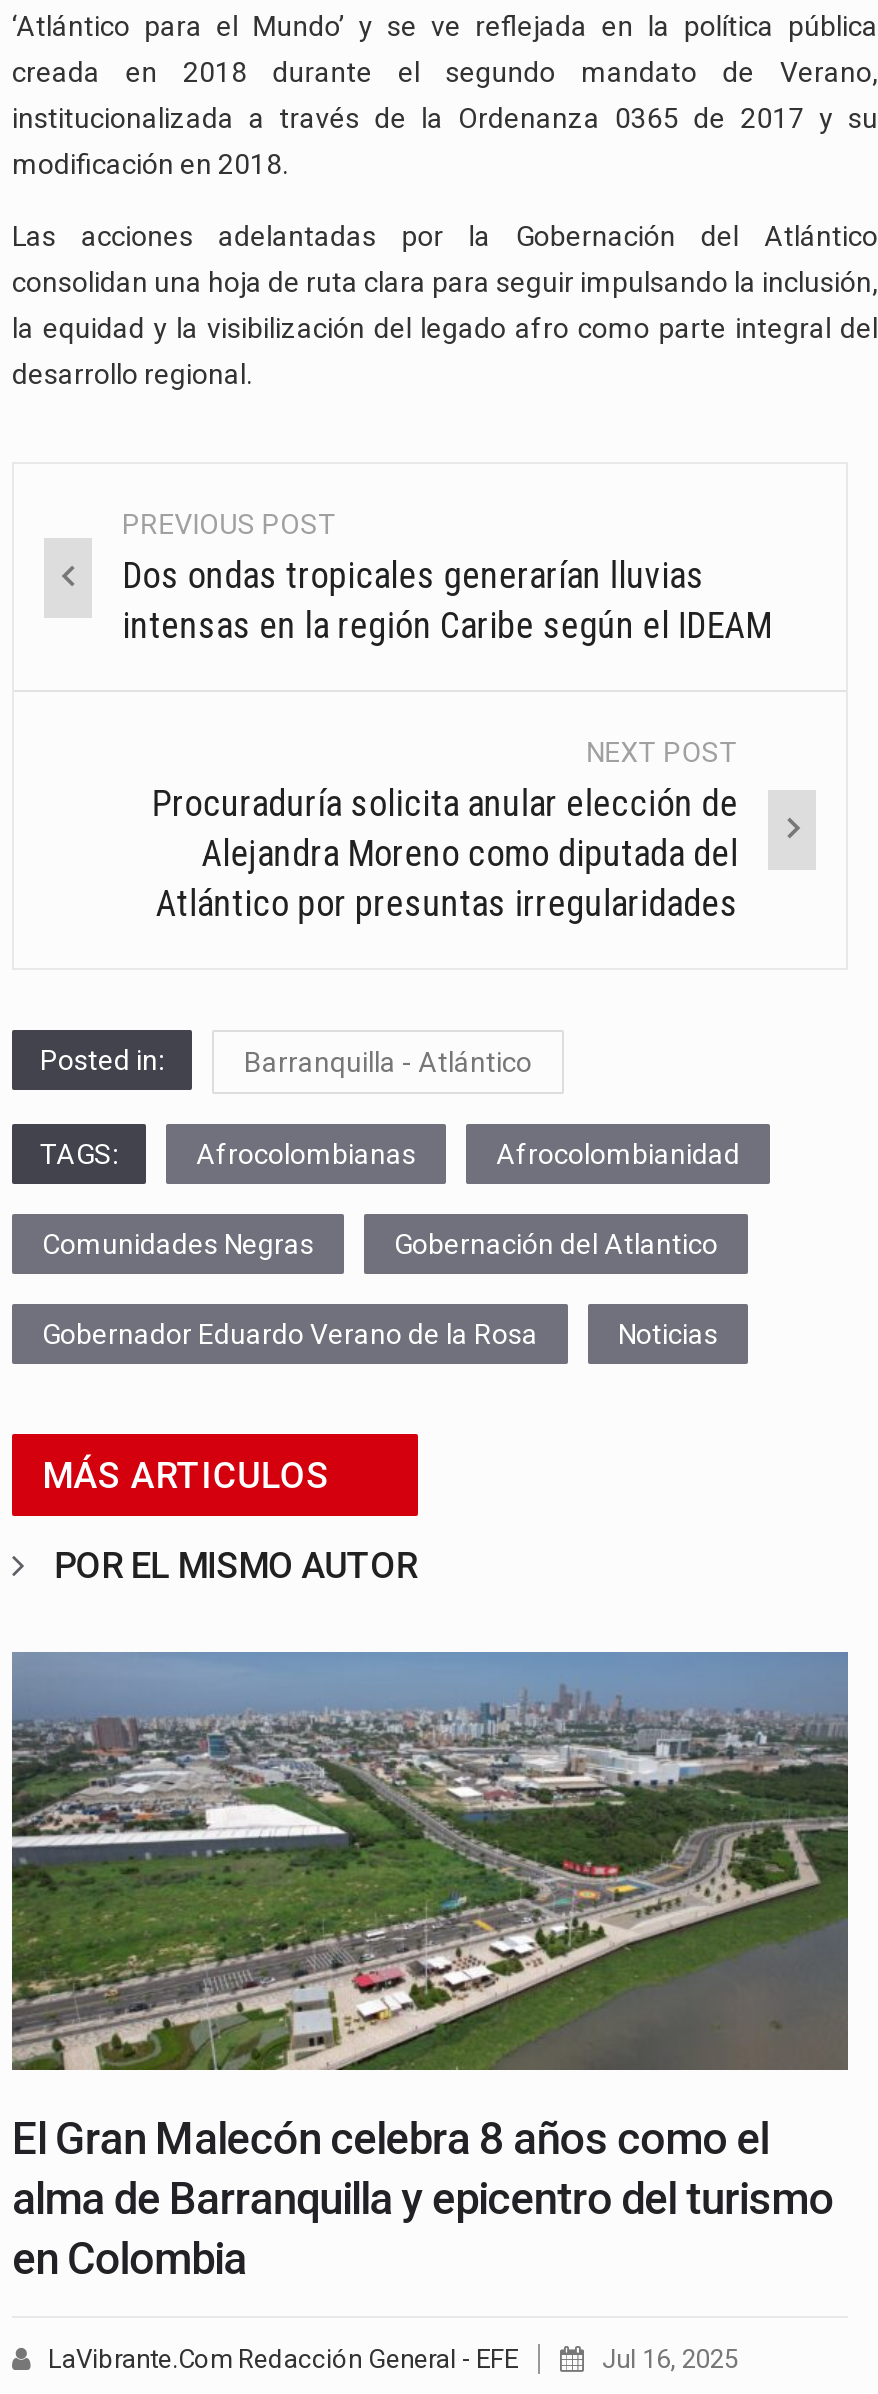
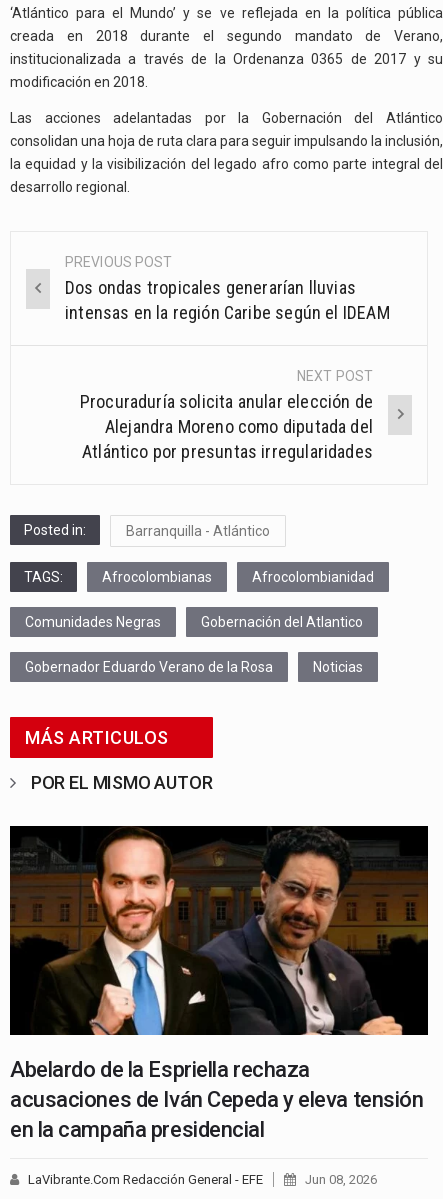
[10,1650,850,2284] [image] | El Gran Malecón celebra 8 años como el | alma de Barranquilla y epicentro del turismo | en Colombia -> [9,825,429,1142] [image] | Abelardo de la Espriella rechaza | acusaciones de Iván Cepeda y eleva tensión | en la campaña presidencial
[602,2344,738,2374] Jul 16, 2025 -> [305,1172,377,1187] Jun 08, 2026

